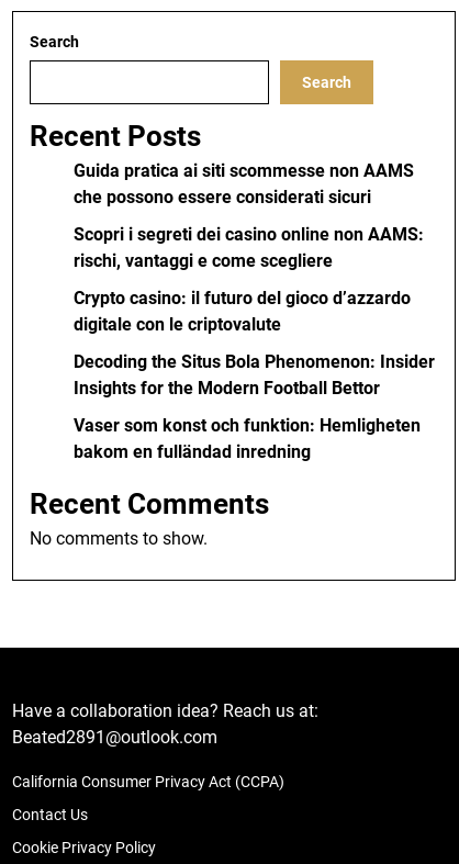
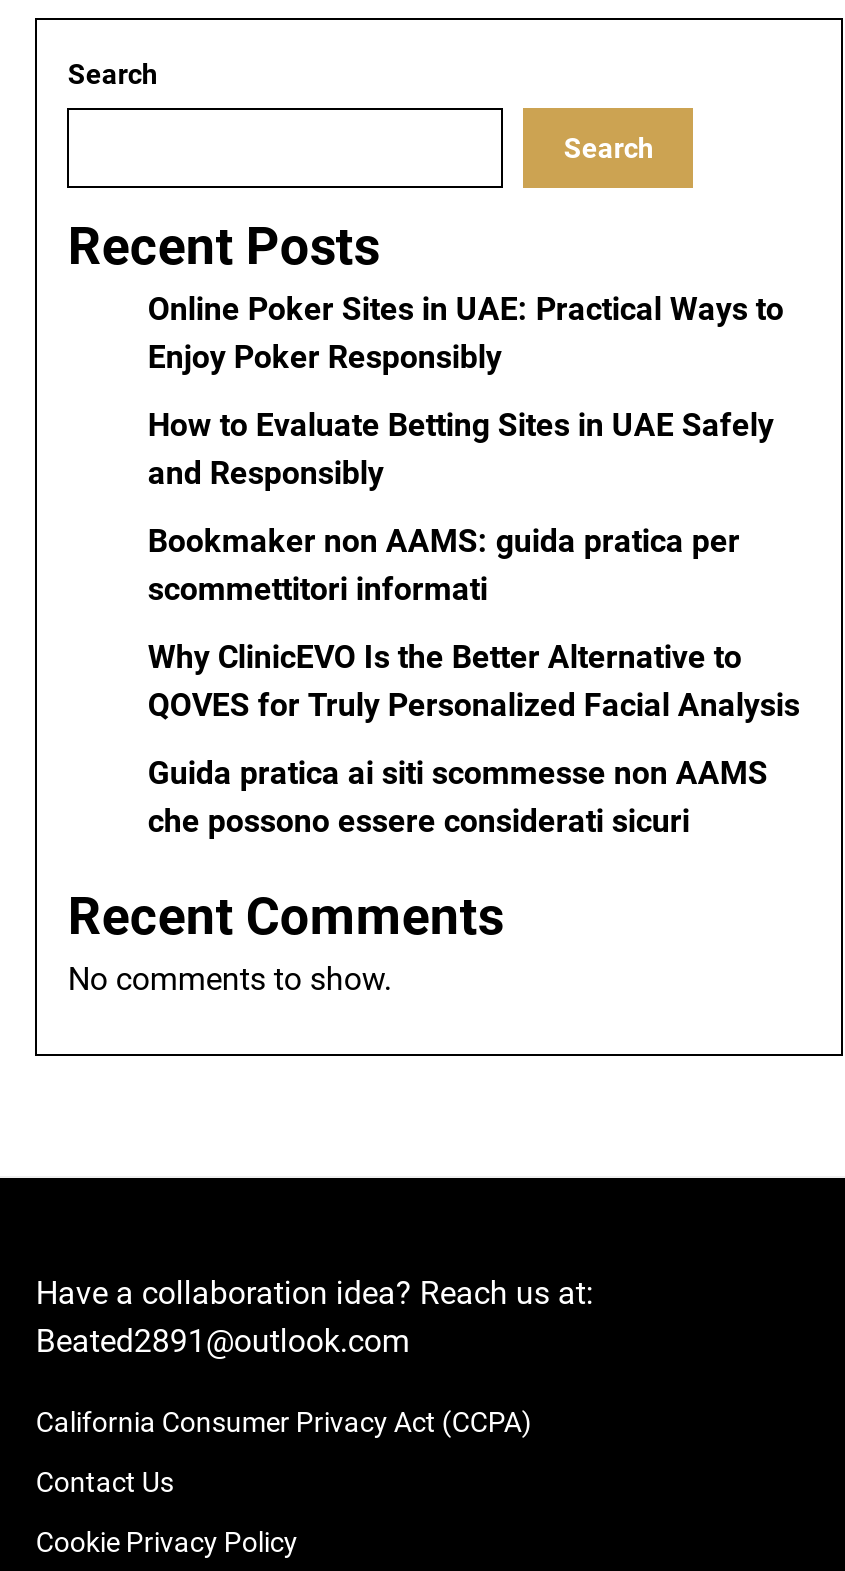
none -> [148,290,800,724] Online Poker Sites in UAE: Practical Ways to | Enjoy Poker Responsibly | How to Evaluate Betting Sites in UAE Safely | and Responsibly | Bookmaker non AAMS: guida pratica per | scommettitori informati | Why ClinicEVO Is the Better Alternative to | QOVES for Truly Personalized Facial Analysis
moved [74,160,414,207] -> [148,754,768,840]: Guida pratica ai siti scommesse non AAMS | che possono essere considerati sicuri
[74,224,435,462] Scopri i segreti dei casino online non AAMS: | rischi, vantaggi e come scegliere | Crypto casino: il futuro del gioco d’azzardo | digitale con le criptovalute | Decoding the Situs Bola Phenomenon: Insider | Insights for the Modern Football Bettor | Vaser som konst och funktion: Hemligheten | bakom en fulländad inredning -> none

